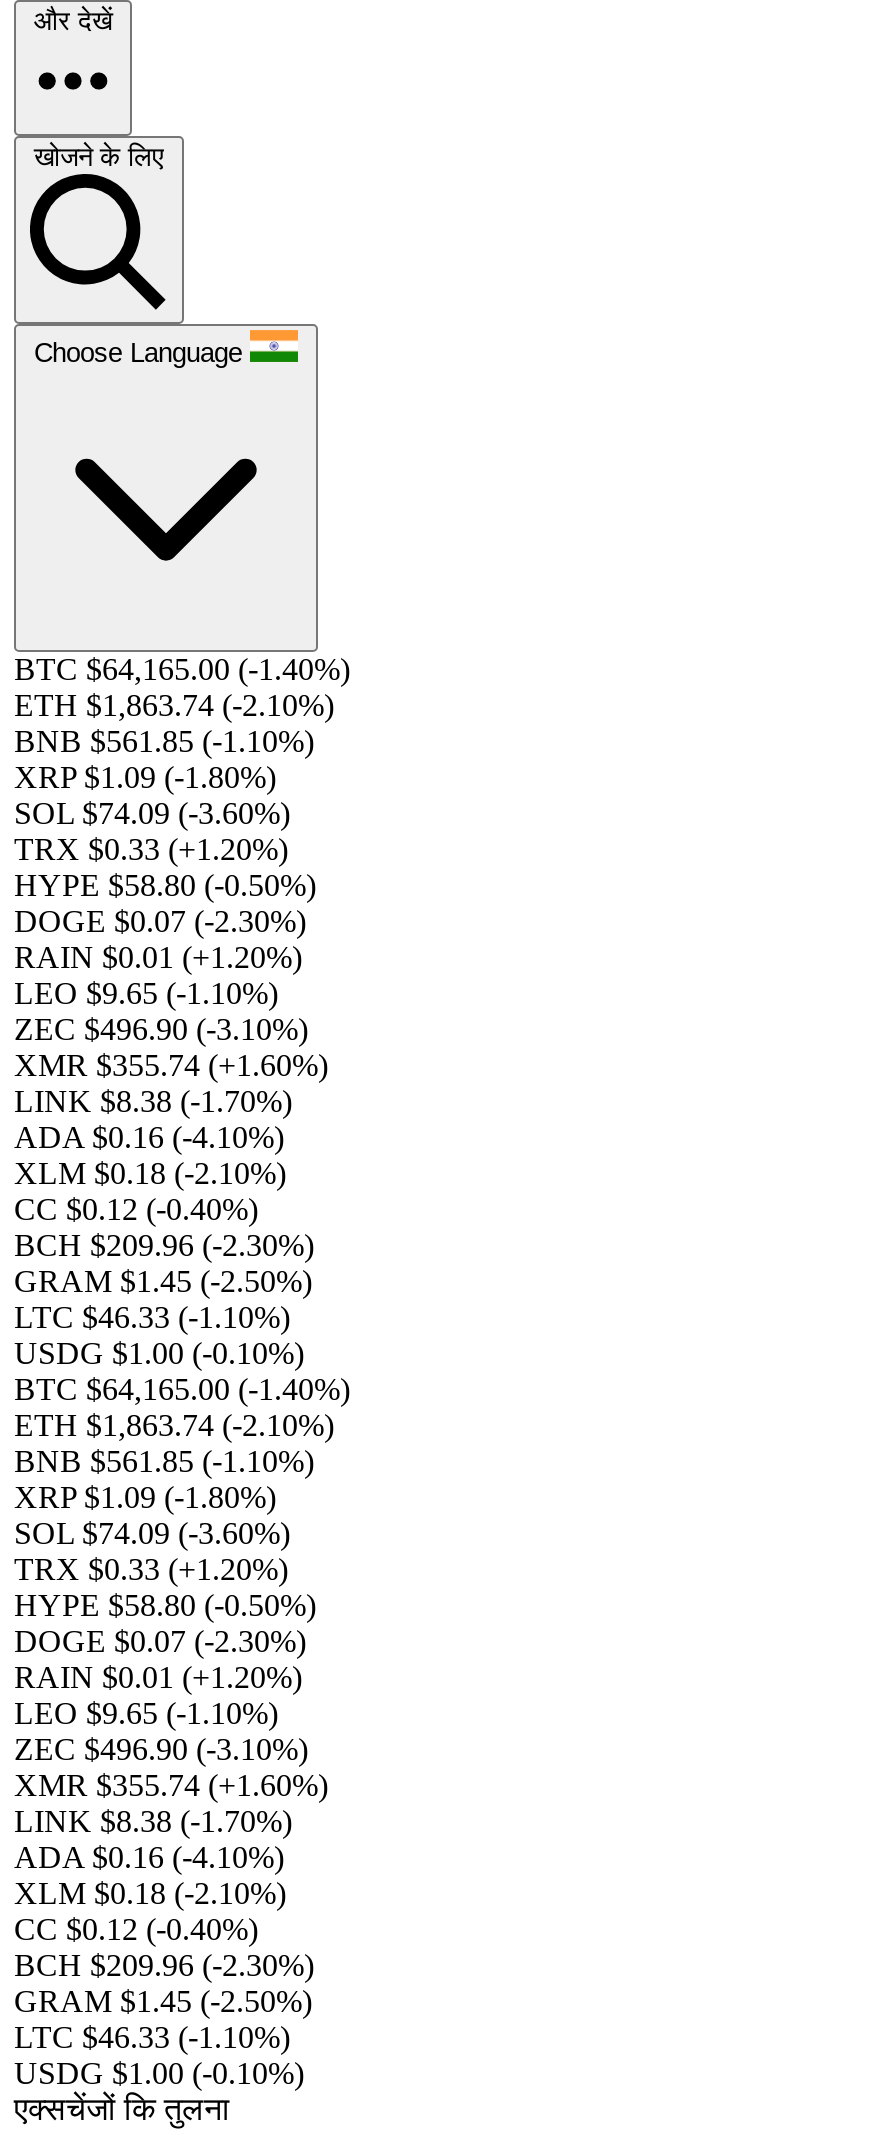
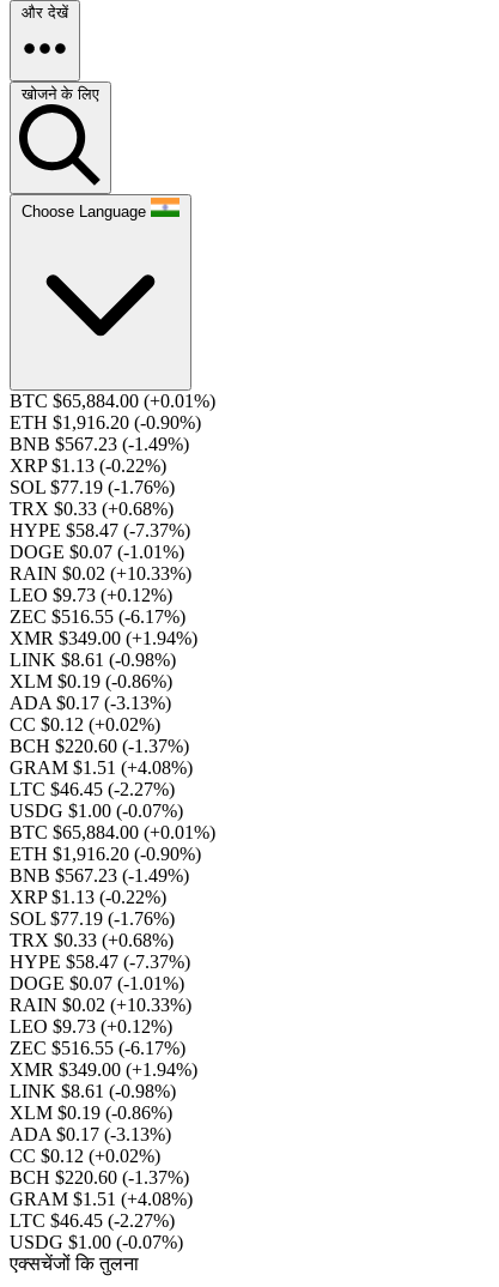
[14,652,350,2090] BTC $64,165.00(-1.40%) | ETH $1,863.74 (-2.10%) | BNB $561.85 (-1.10%) | XRP $1.09 (-1.80%) | SOL $74.09(-3.60%) | TRX $0.33 (+1.20%) | HYPE $58.80 (-0.50%) | DOGE $0.07 (-2.30%) | RAIN $0.01 (+1.20%) | LEO $9.65 (-1.10%) | ZEC $496.90 (-3.10%) | XMR $355.74(+1.60%) | LINK $8.38 (-1.70%) | ADA $0.16 (-4.10%) | XLM $0.18 (-2.10%) | CC $0.12 (-0.40%) | BCH $209.96 (-2.30%) | GRAM $1.45 (-2.50%) | LTC $46.33 (-1.10%) | USDG $1.00(-0.10%) | BTC $64,165.00 (-1.40%) | ETH $1,863.74 (-2.10%) | BNB $561.85 (-1.10%) | XRP $1.09 (-1.80%) | SOL $74.09(-3.60%) | TRX $0.33 (+1.20%) | HYPE $58.80 (-0.50%) | DOGE $0.07 (-2.30%) | RAIN $0.01 (+1.20%) | LEO $9.65 (-1.10%) | ZEC $496.90 (-3.10%) | XMR $355.74(+1.60%) | LINK $8.38 (-1.70%) | ADA $0.16 (-4.10%) | XLM $0.18 (-2.10%) | CC $0.12 (-0.40%) | BCH $209.96 (-2.30%) | GRAM $1.45 (-2.50%) | LTC $46.33 (-1.10%) | USDG $1.00(-0.10%) -> [10,391,215,1252] BTC $65,884.00(+0.01%) | ETH $1,916.20 (-0.90%) | BNB $567.23 (-1.49%) | XRP $1.13 (-0.22%) | SOL $77.19(-1.76%) | TRX $0.33 (+0.68%) | HYPE $58.47 (-7.37%) | DOGE $0.07 (-1.01%) | RAIN $0.02 (+10.33%) | LEO $9.73 (+0.12%) | ZEC $516.55 (-6.17%) | XMR $349.00(+1.94%) | LINK $8.61 (-0.98%) | XLM $0.19 (-0.86%) | ADA $0.17 (-3.13%) | CC $0.12 (+0.02%) | BCH $220.60 (-1.37%) | GRAM $1.51 (+4.08%) | LTC $46.45 (-2.27%) | USDG $1.00(-0.07%) | BTC $65,884.00 (+0.01%) | ETH $1,916.20 (-0.90%) | BNB $567.23 (-1.49%) | XRP $1.13 (-0.22%) | SOL $77.19(-1.76%) | TRX $0.33 (+0.68%) | HYPE $58.47 (-7.37%) | DOGE $0.07 (-1.01%) | RAIN $0.02 (+10.33%) | LEO $9.73 (+0.12%) | ZEC $516.55 (-6.17%) | XMR $349.00(+1.94%) | LINK $8.61 (-0.98%) | XLM $0.19 (-0.86%) | ADA $0.17 (-3.13%) | CC $0.12 (+0.02%) | BCH $220.60 (-1.37%) | GRAM $1.51 (+4.08%) | LTC $46.45 (-2.27%) | USDG $1.00(-0.07%)

